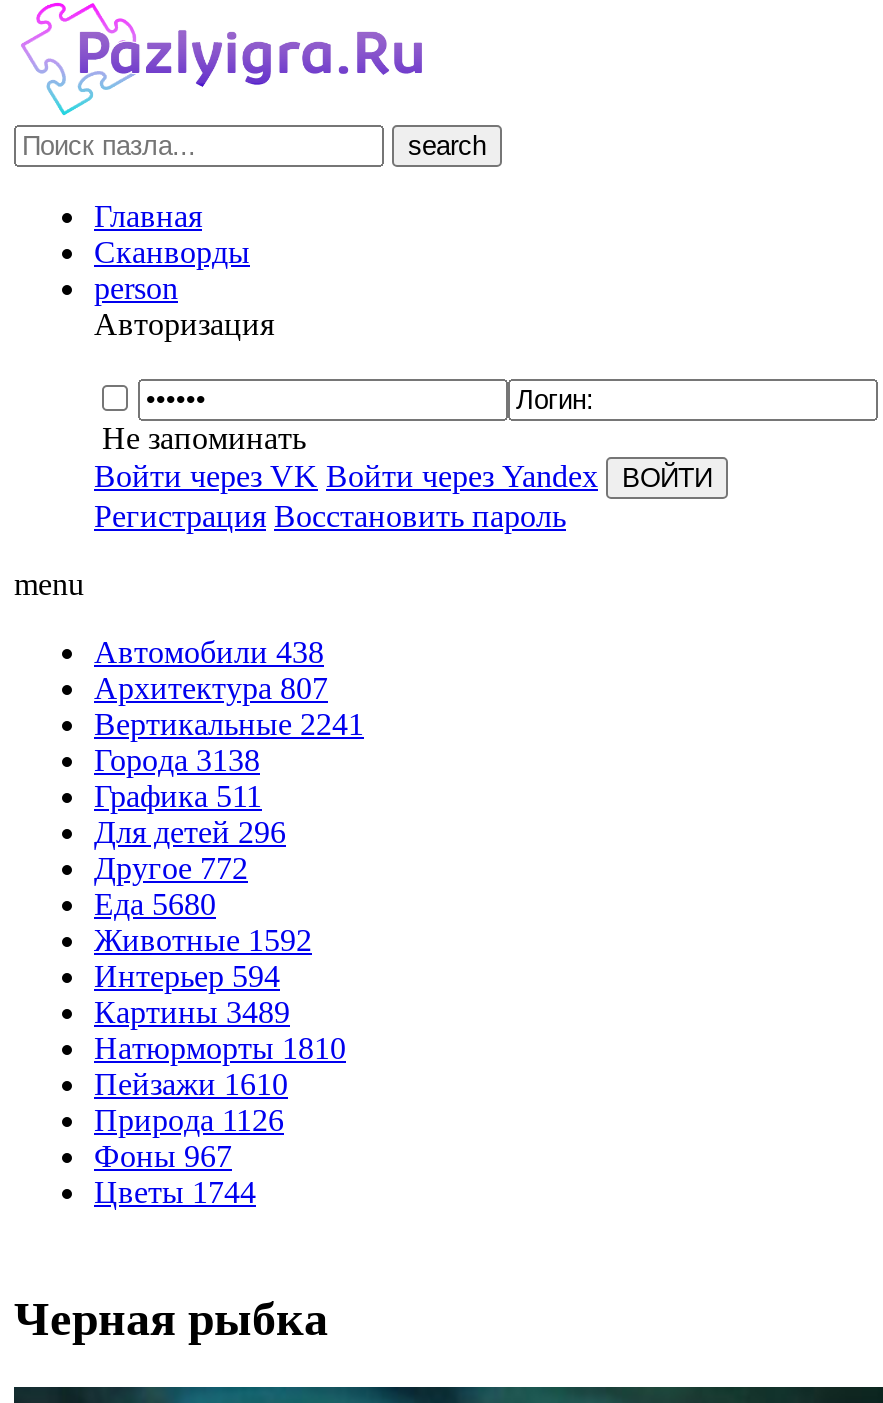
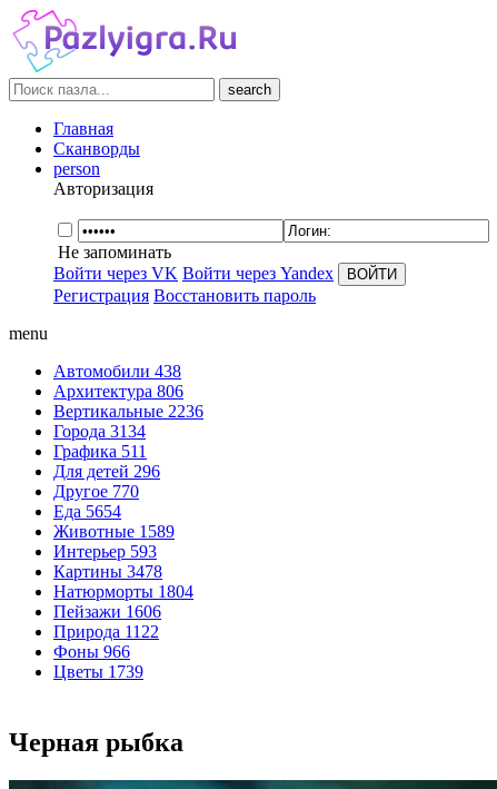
[94,671,328,705] Архитектура 807 -> [53,382,183,401] Архитектура 806
[94,707,364,741] Вертикальные 2241 -> [53,402,203,421] Вертикальные 2236
[94,743,260,777] Города 3138 -> [53,422,146,441] Города 3134
[94,851,248,885] Другое 772 -> [53,482,139,501] Другое 770
[94,887,216,921] Еда 5680 -> [53,502,121,521] Еда 5654
[94,923,312,957] Животные 1592 -> [53,522,175,541] Животные 1589
[94,959,280,993] Интерьер 594 -> [53,542,157,561] Интерьер 593
[94,995,290,1029] Картины 3489 -> [53,562,162,581] Картины 3478
[94,1031,346,1065] Натюрморты 1810 -> [53,582,193,601] Натюрморты 1804
[94,1067,288,1101] Пейзажи 1610 -> [53,602,161,621] Пейзажи 1606
[94,1103,284,1137] Природа 1126 -> [53,622,159,641] Природа 1122
[94,1139,232,1173] Фоны 967 -> [53,642,130,661] Фоны 966
[94,1175,256,1209] Цветы 1744 -> [53,662,143,681] Цветы 1739

